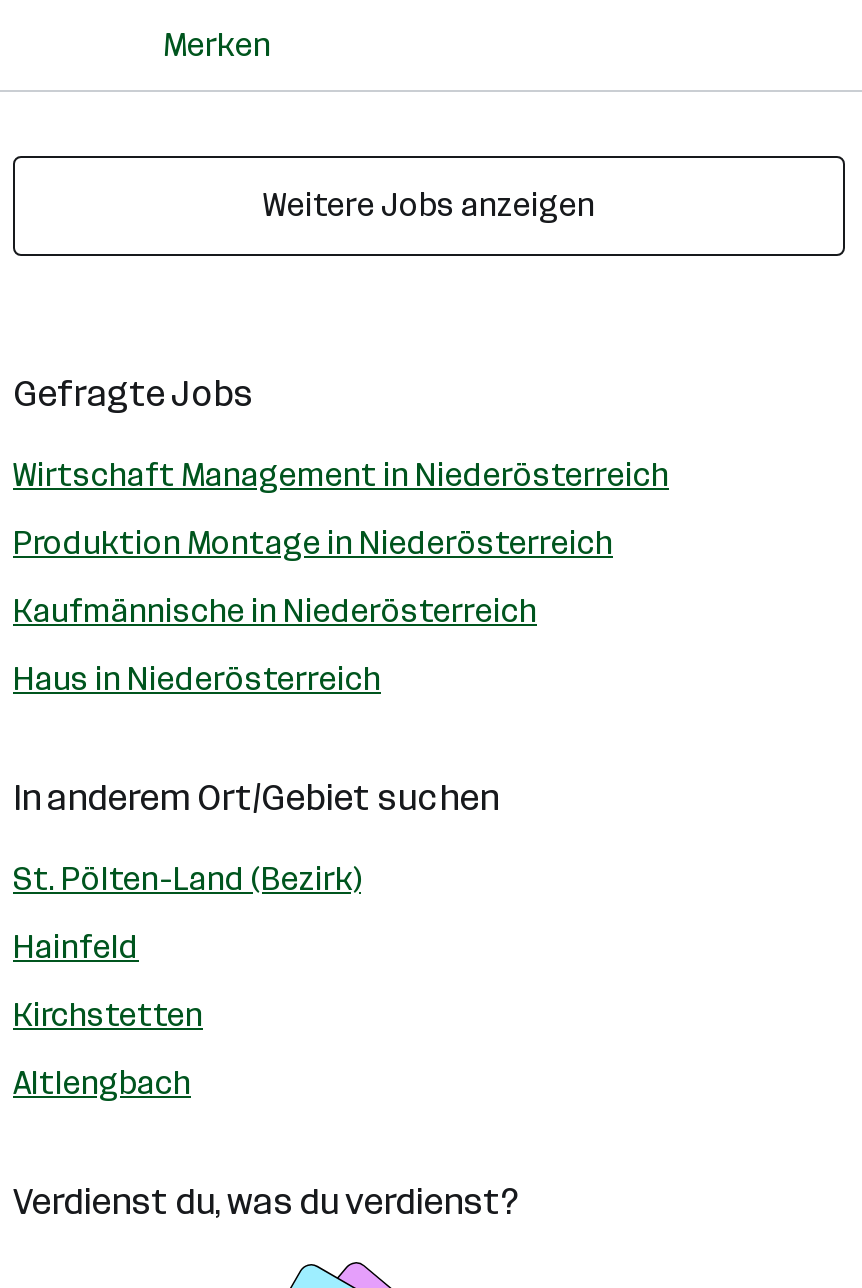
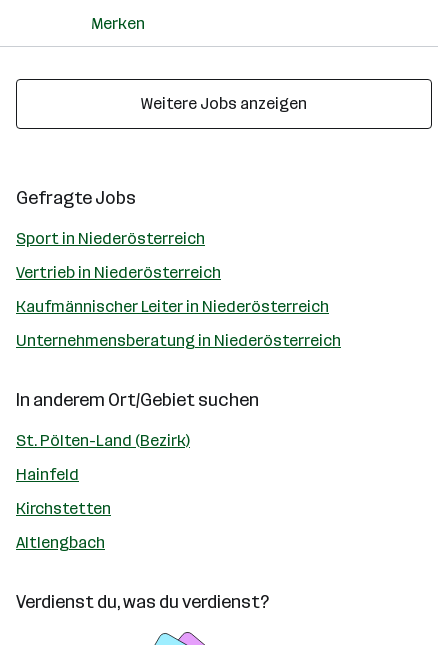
[13,456,669,494] Wirtschaft Management in Niederösterreich -> [16,229,205,248] Sport in Niederösterreich
[13,524,613,562] Produktion Montage in Niederösterreich -> [16,263,221,282] Vertrieb in Niederösterreich
[13,592,537,630] Kaufmännische in Niederösterreich -> [16,297,329,316] Kaufmännischer Leiter in Niederösterreich
[13,660,381,698] Haus in Niederösterreich -> [16,331,341,350] Unternehmensberatung in Niederösterreich

